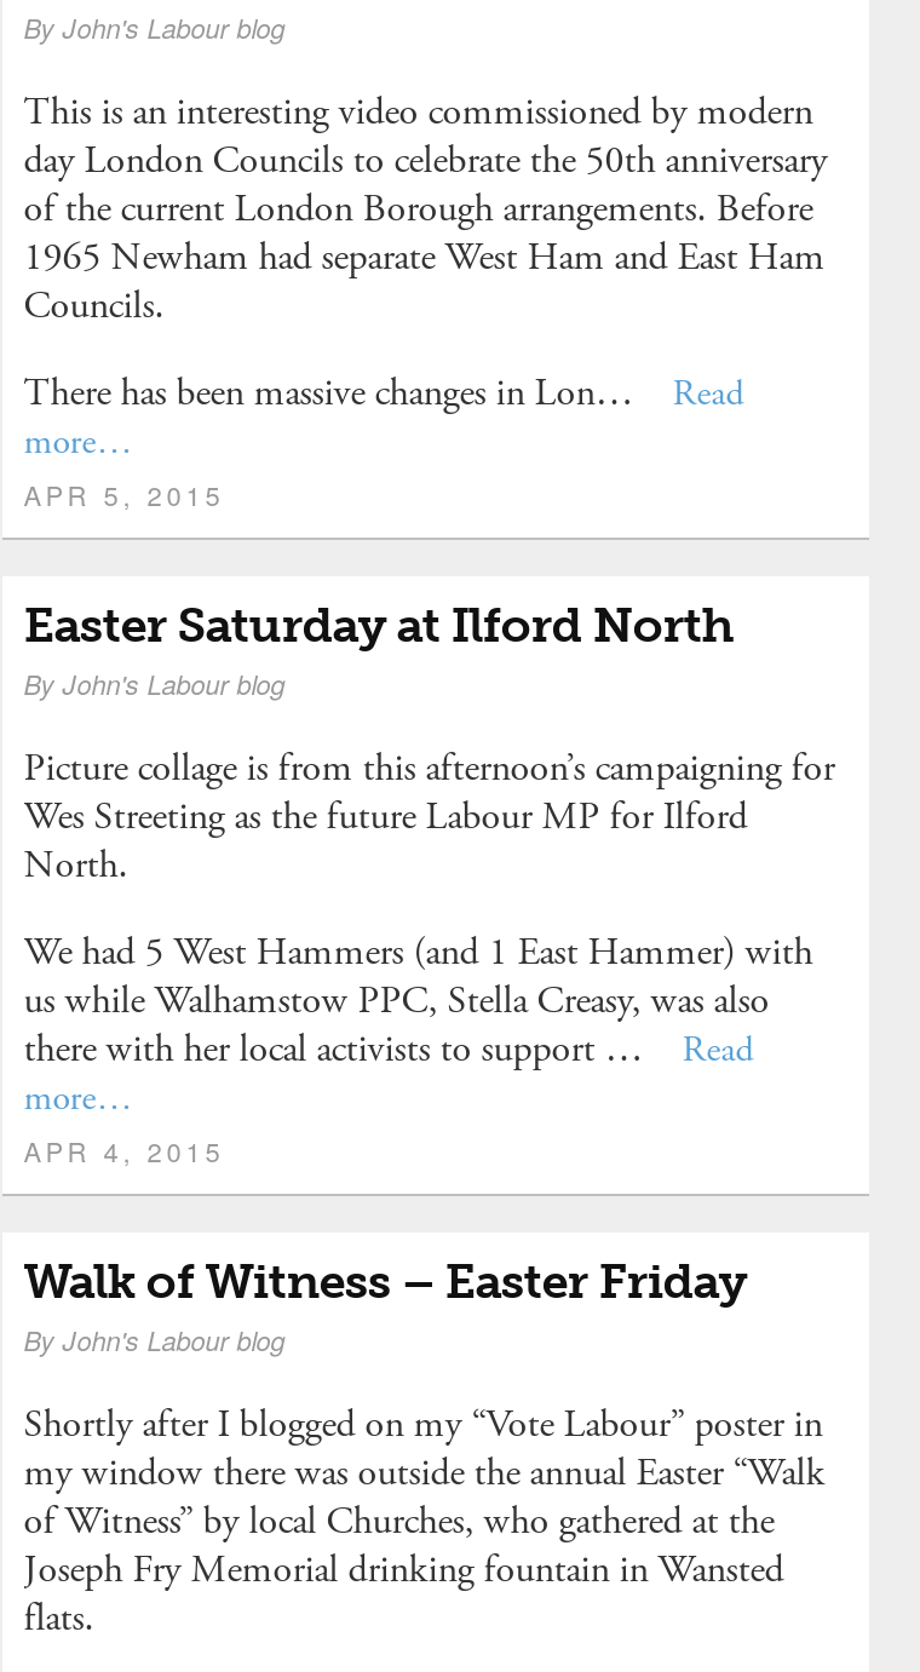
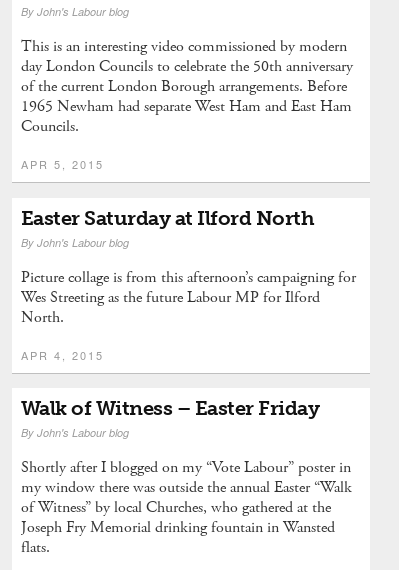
[24,368,745,465] There has been massive changes in Lon… | Read | more… -> none
[24,927,813,1121] We had 5 West Hammers (and 1 East Hammer) with | us while Walhamstow PPC, Stella Creasy, was also | there with her local activists to support … | Read | more… -> none

